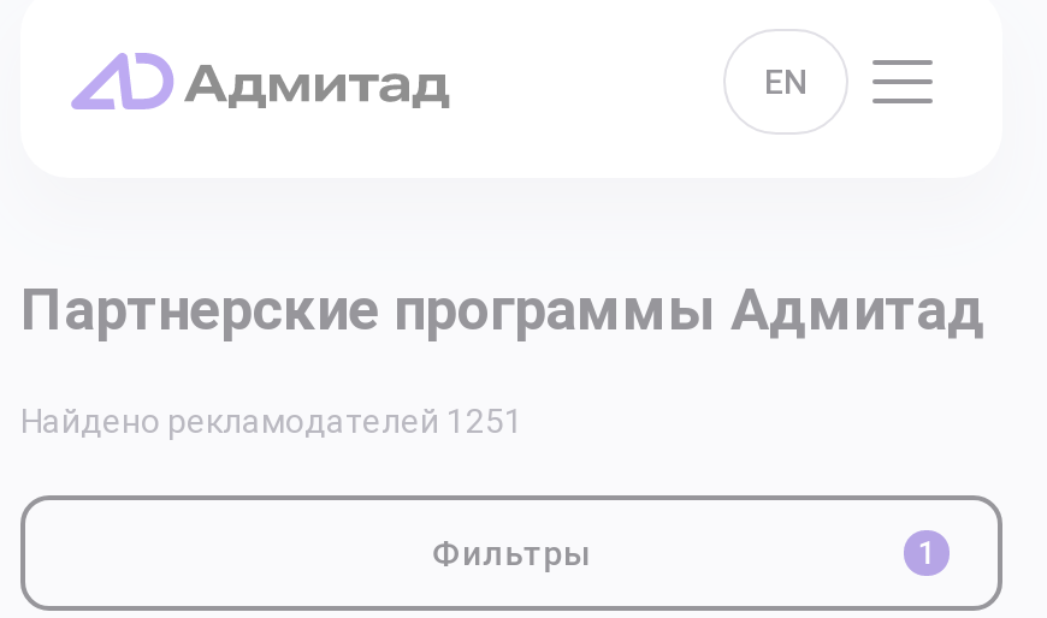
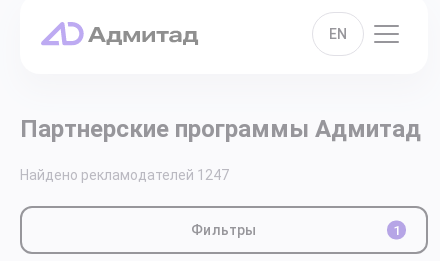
[20,402,523,440] Найдено рекламодателей 1251 -> [20,167,229,183] Найдено рекламодателей 1247

